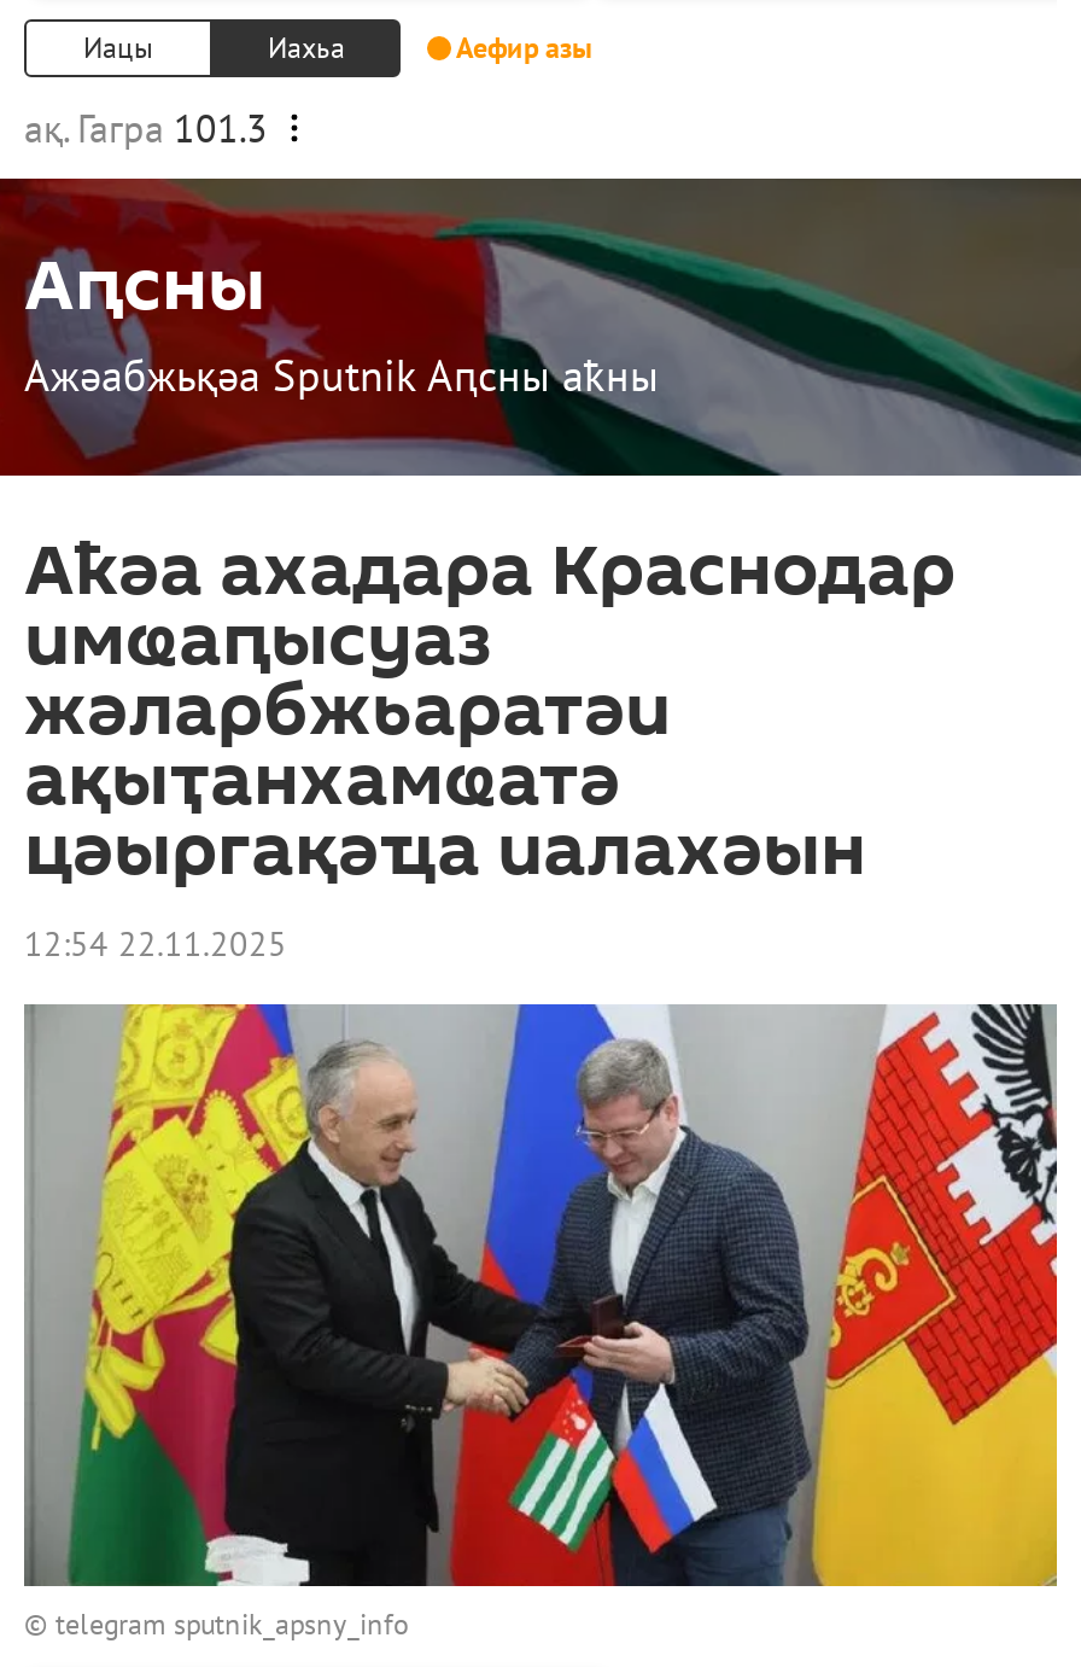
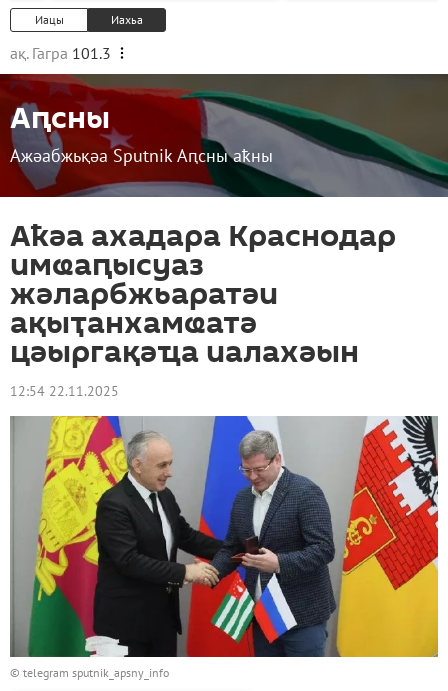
[456,29,591,65] Аефир азы -> none

